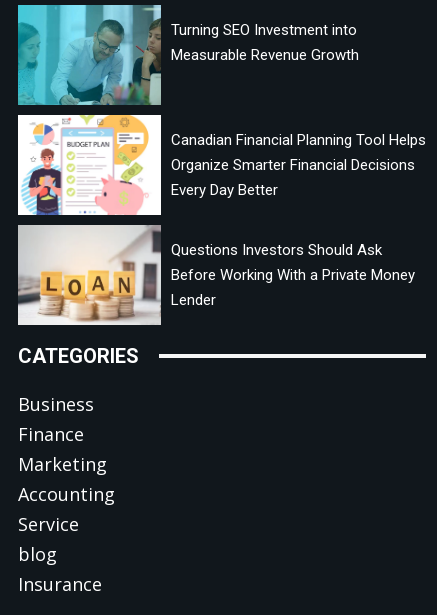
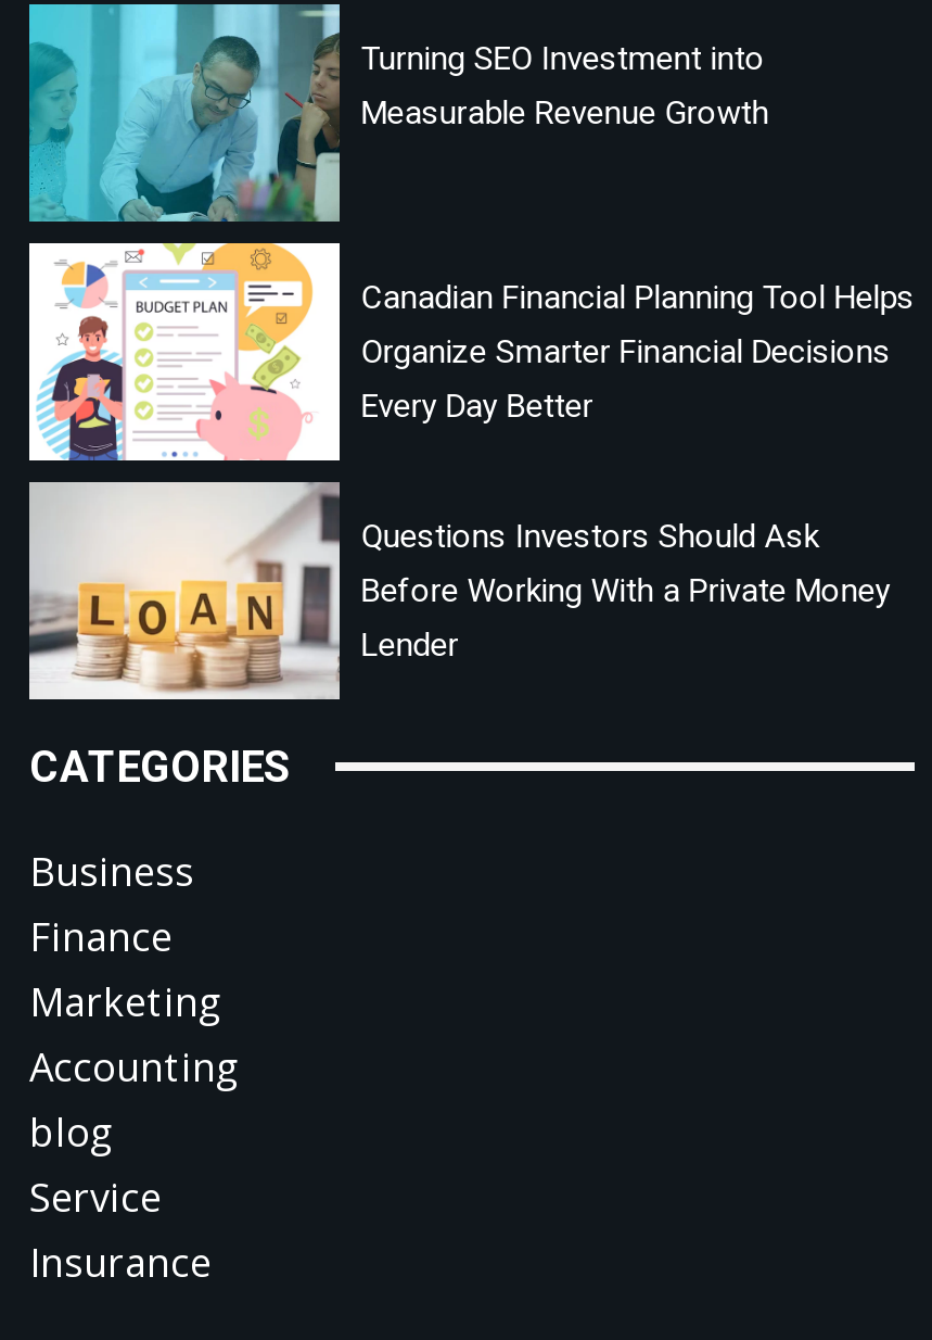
moved [18,512,79,536] -> [29,1170,162,1222]: Service
moved [18,542,57,566] -> [29,1105,114,1157]: blog

